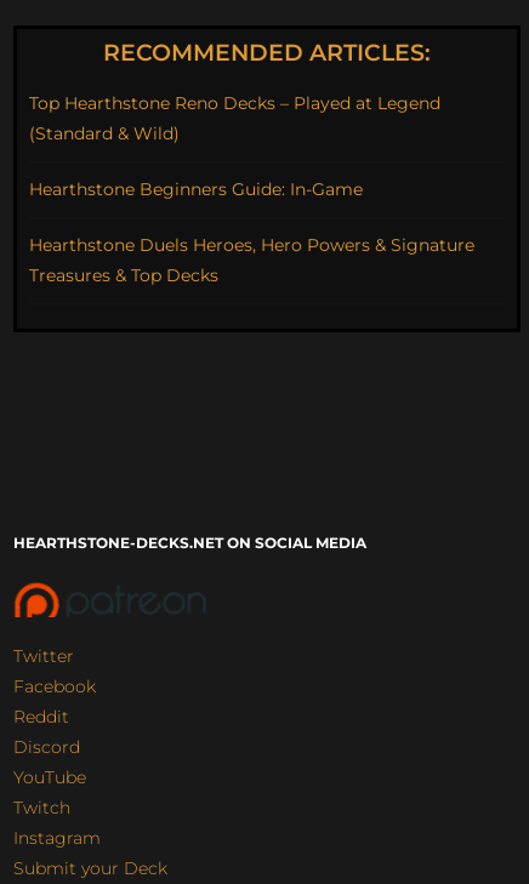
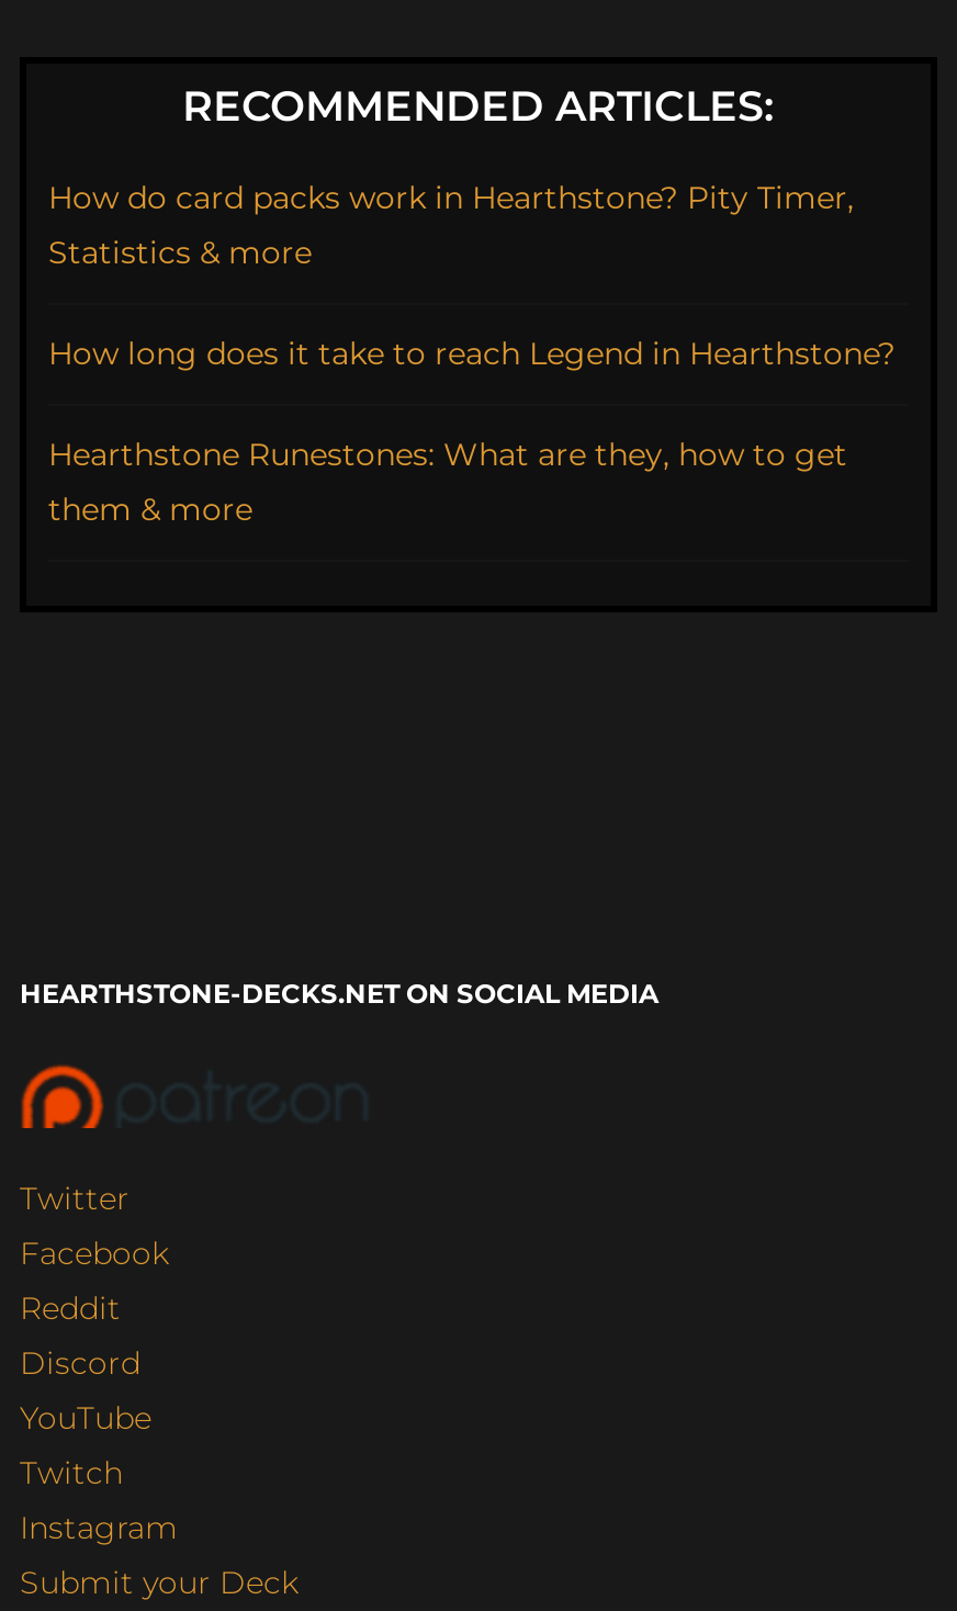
[29,93,440,145] Top Hearthstone Reno Decks – Played at Legend | (Standard & Wild) -> [48,179,854,273] How do card packs work in Hearthstone? Pity Timer, | Statistics & more
[29,179,363,201] Hearthstone Beginners Guide: In-Game -> [48,334,896,374] How long does it take to reach Legend in Hearthstone?
[29,235,474,287] Hearthstone Duels Heroes, Hero Powers & Signature | Treasures & Top Decks -> [48,435,847,530] Hearthstone Runestones: What are they, how to get | them & more

